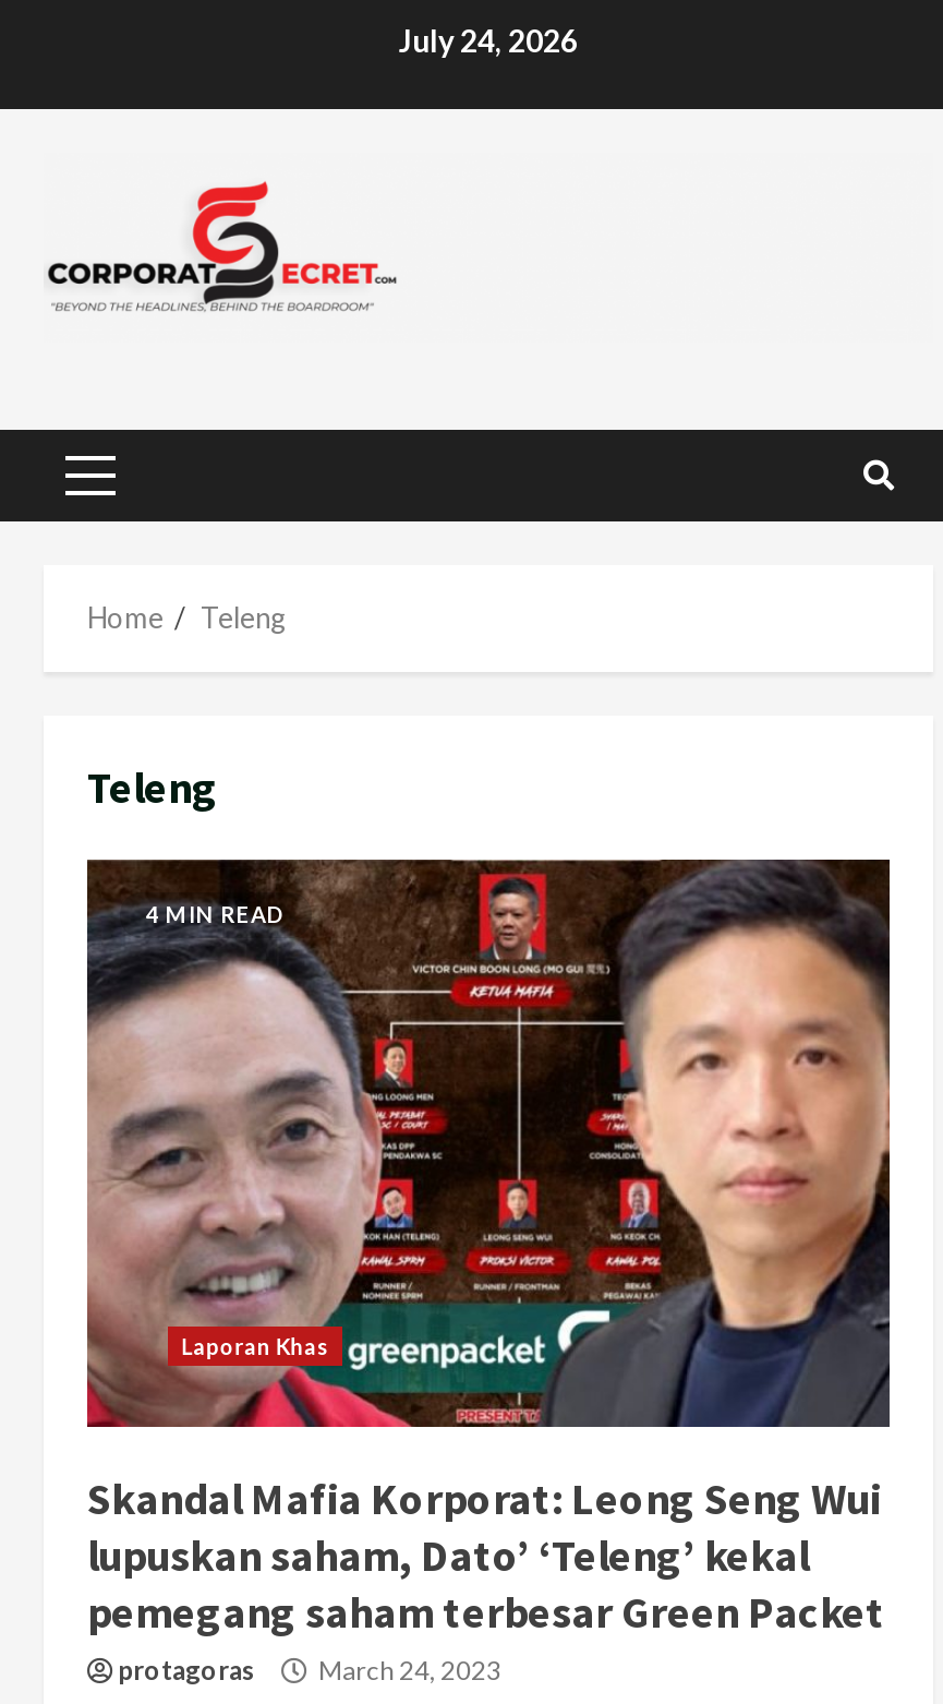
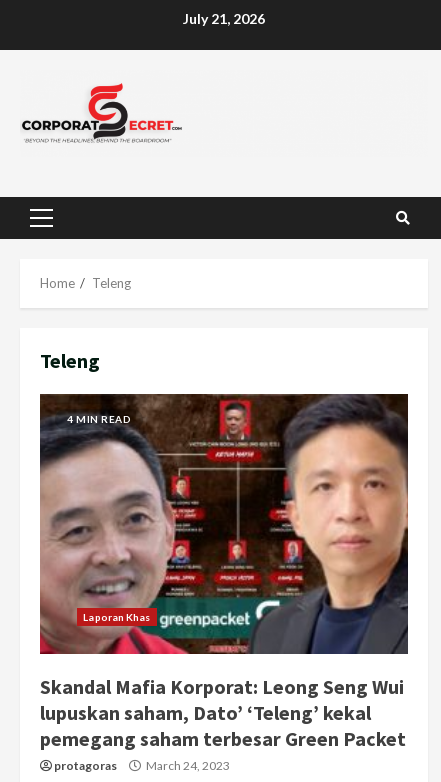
[399,21,578,58] July 24, 2026 -> [183,9,265,26] July 21, 2026

